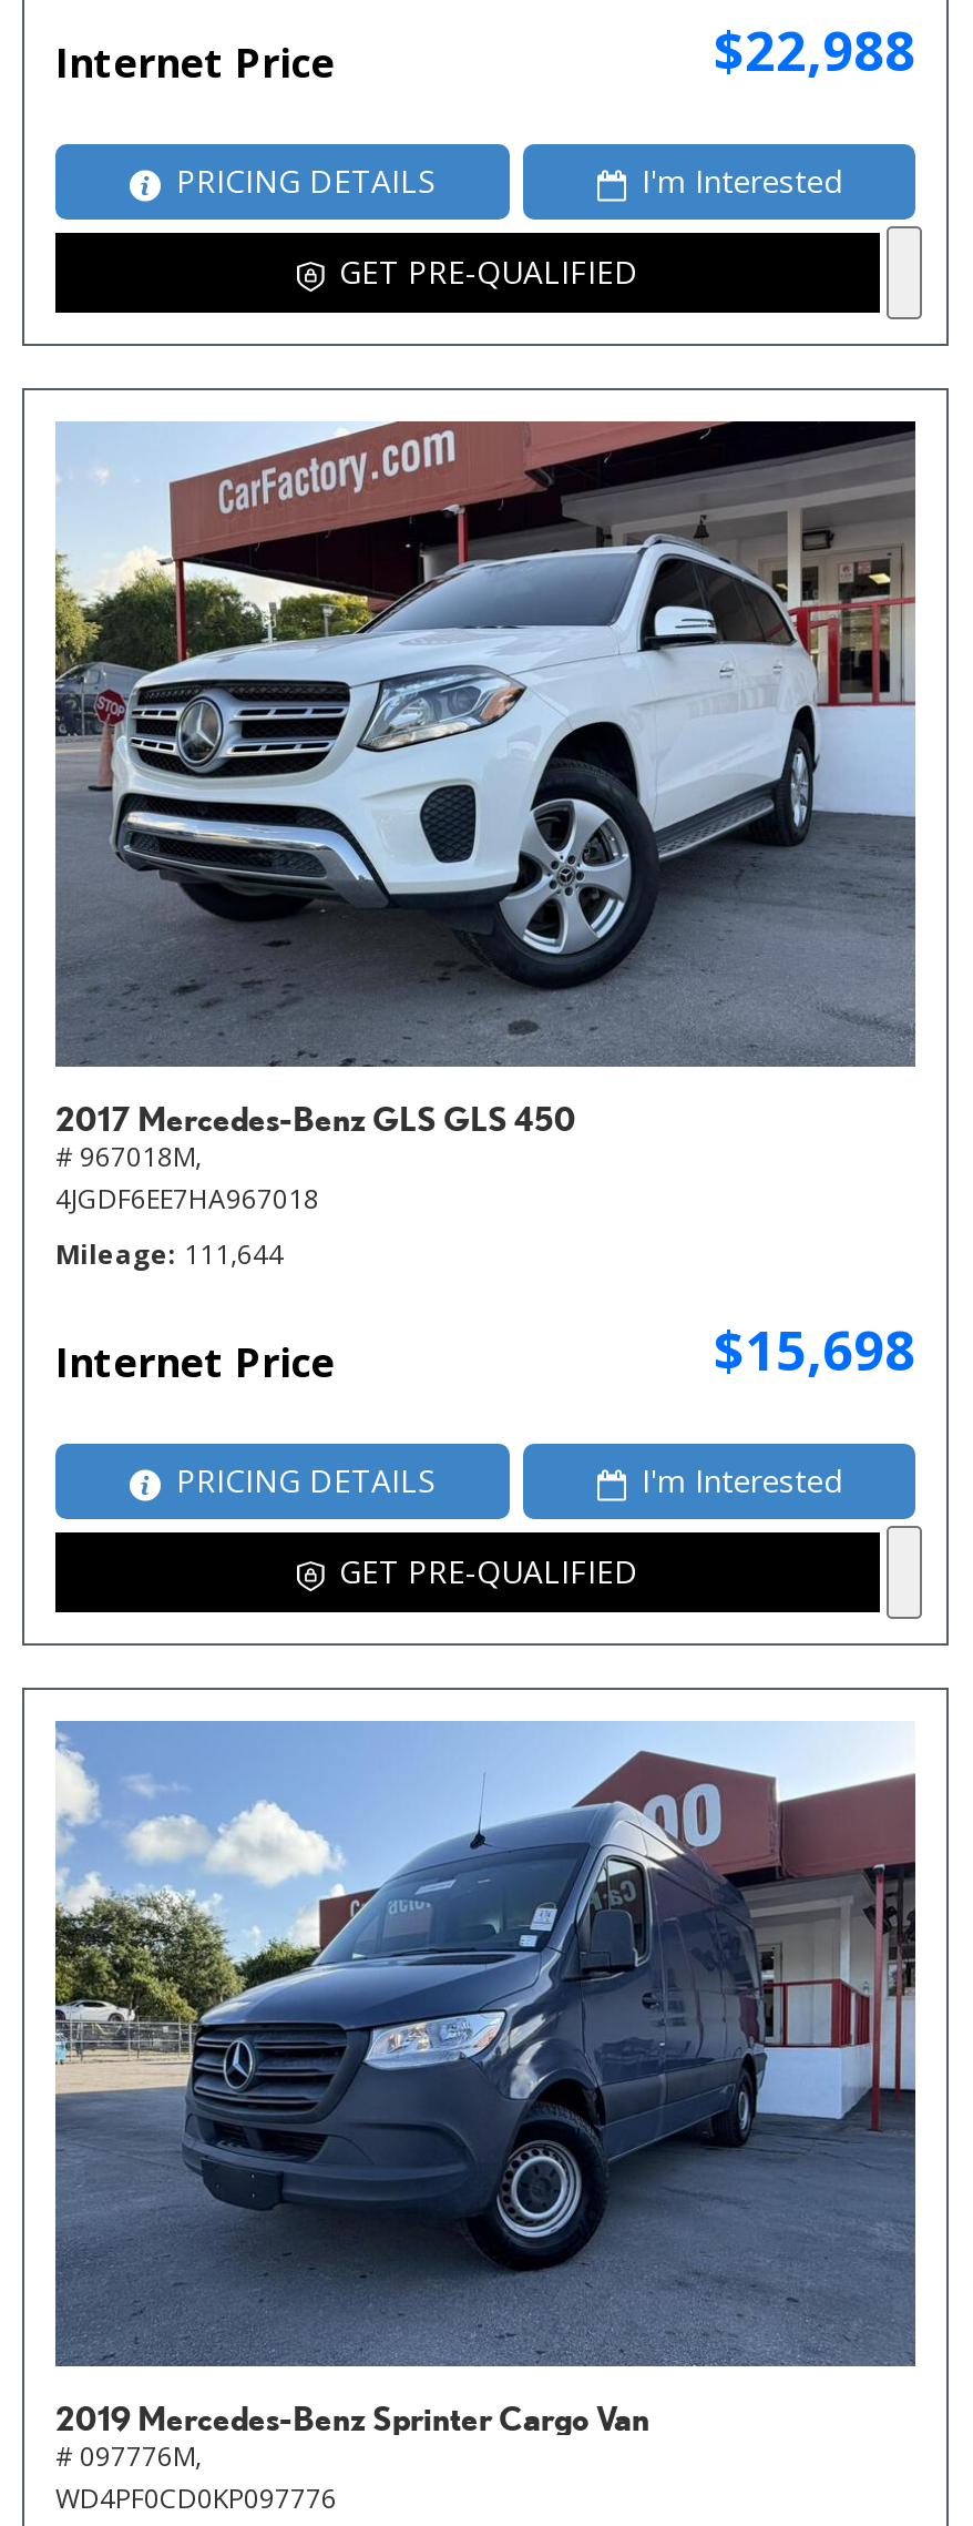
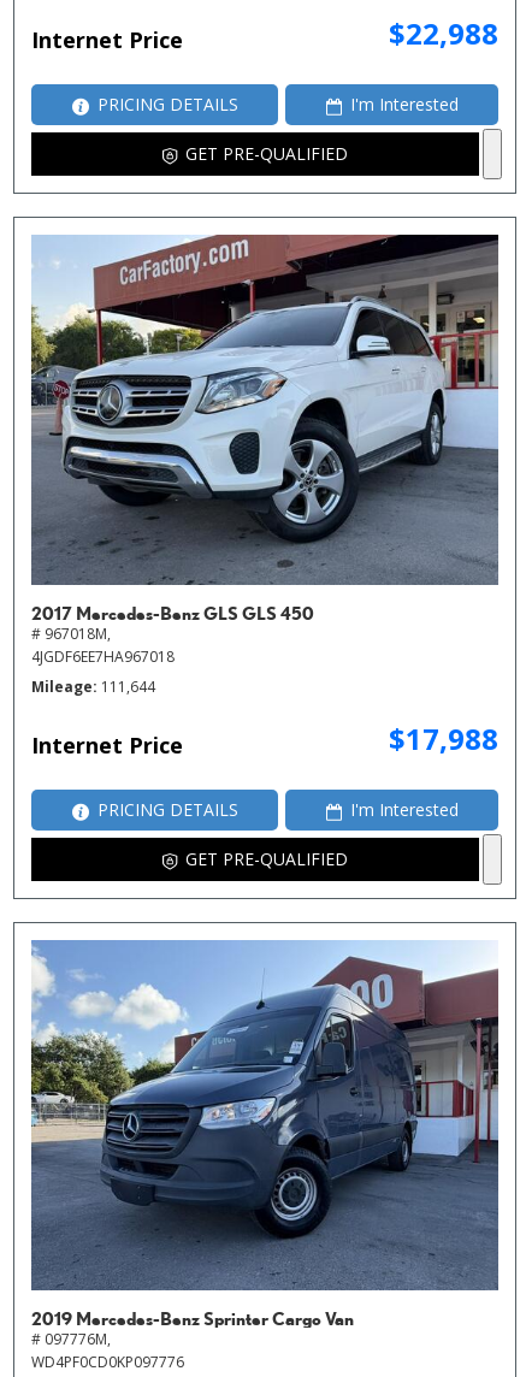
[714,1313,915,1386] $15,698 -> [389,719,498,758] $17,988

